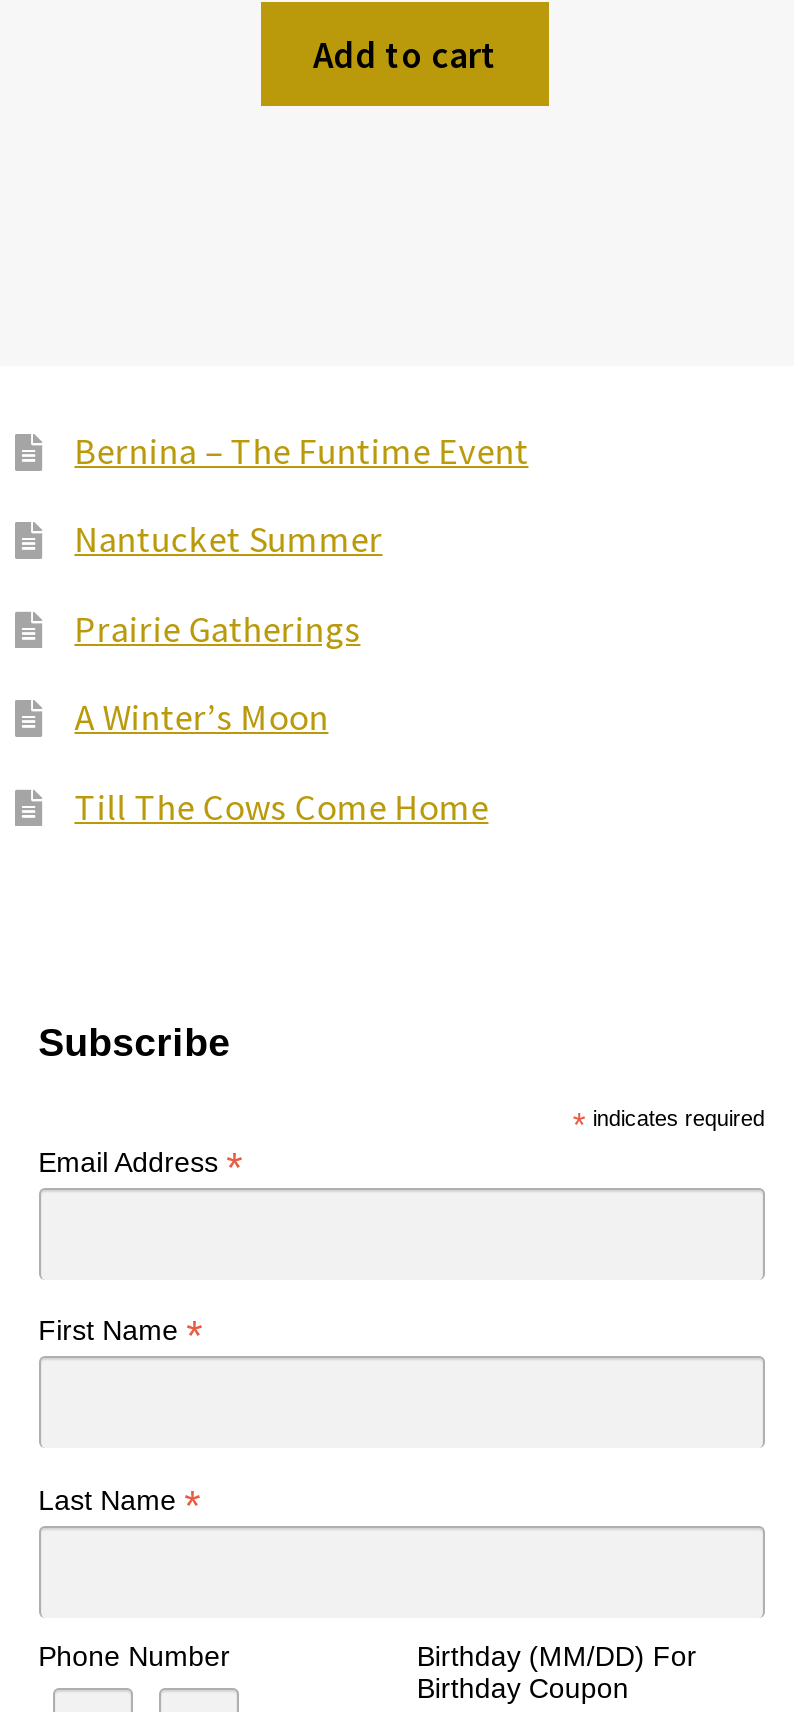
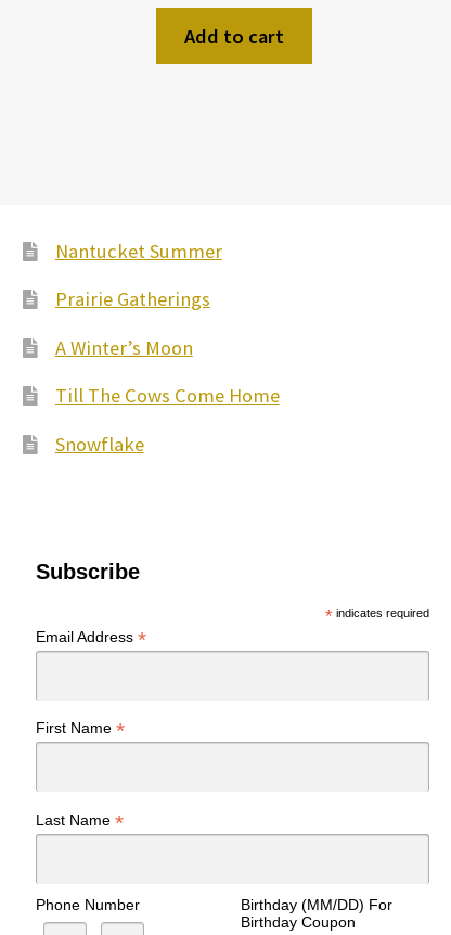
[74,428,528,474] Bernina – The Funtime Event -> none
moved [74,517,488,829] -> [55,239,279,408]: Nantucket Summer | Prairie Gatherings | A Winter’s Moon | Till The Cows Come Home
none -> [55,431,144,456] Snowflake

